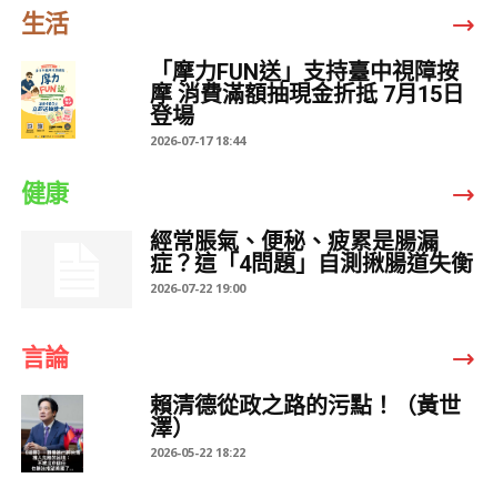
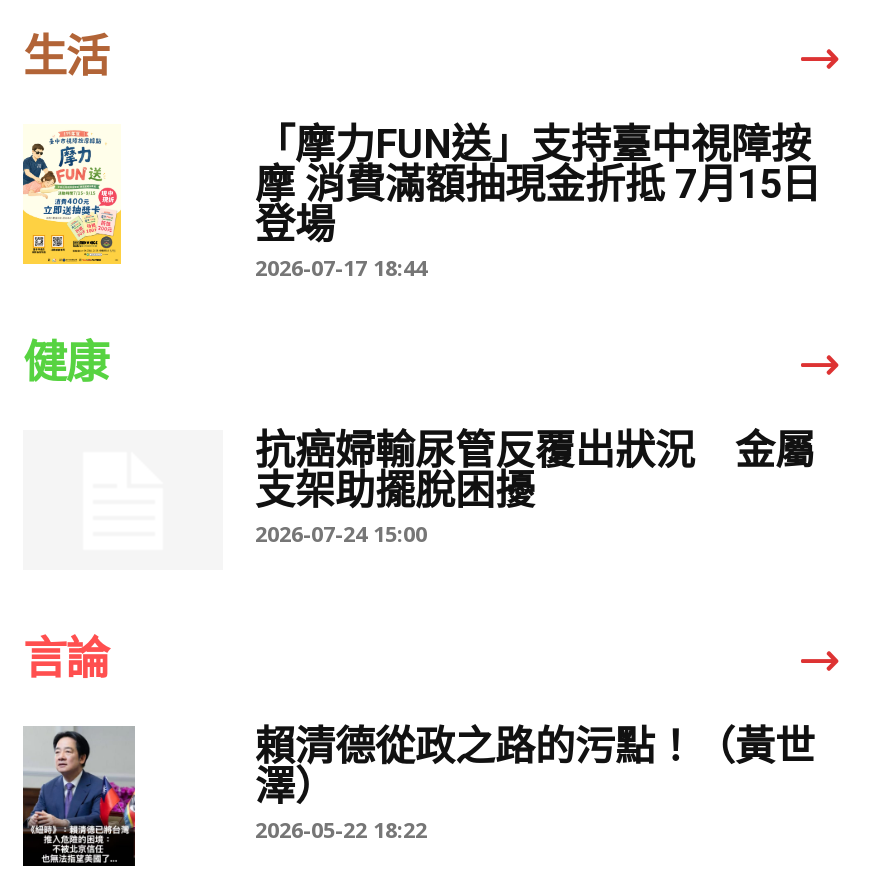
[150,228,473,296] 經常脹氣、便秘、疲累是腸漏 | 症？這「4問題」自測揪腸道失衡 | 2026-07-22 19:00 -> [255,426,815,548] 抗癌婦輸尿管反覆出狀況 金屬 | 支架助擺脫困擾 | 2026-07-24 15:00

